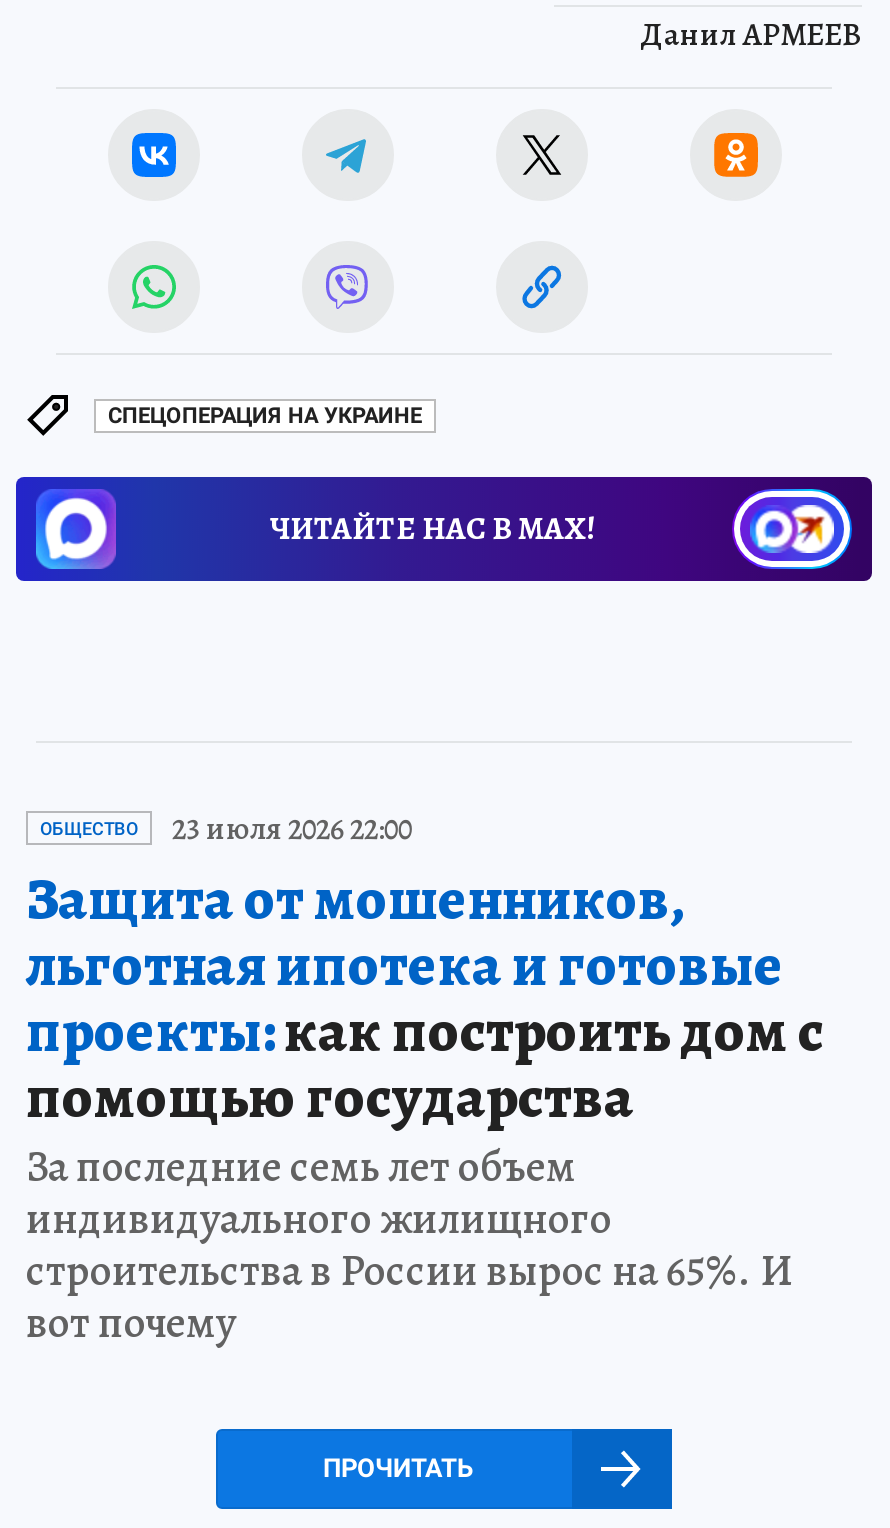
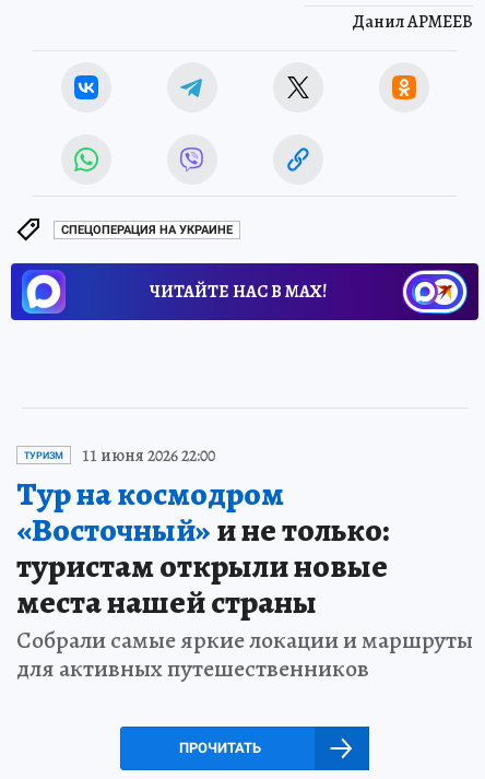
[26,806,824,1352] ОБЩЕСТВО | 23 июля 2026 22:00 | Защита от мошенников, | льготная ипотека и готовые | проекты:как построить дом с | помощью государства | За последние семь лет объем | индивидуального жилищного | строительства в России вырос на 65%. И | вот почему -> [16,443,473,685] ТУРИЗМ | 11 июня 2026 22:00 | Тур на космодром | «Восточный»и не только: | туристам открыли новые | места нашей страны | Собрали самые яркие локации и маршруты | для активных путешественников

